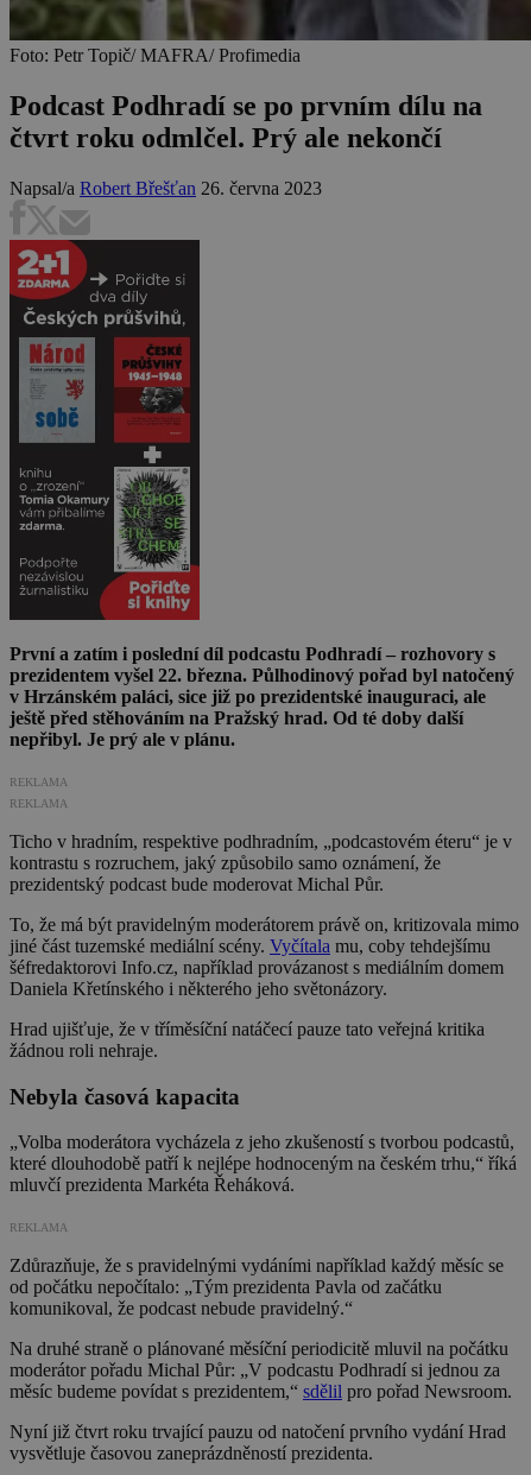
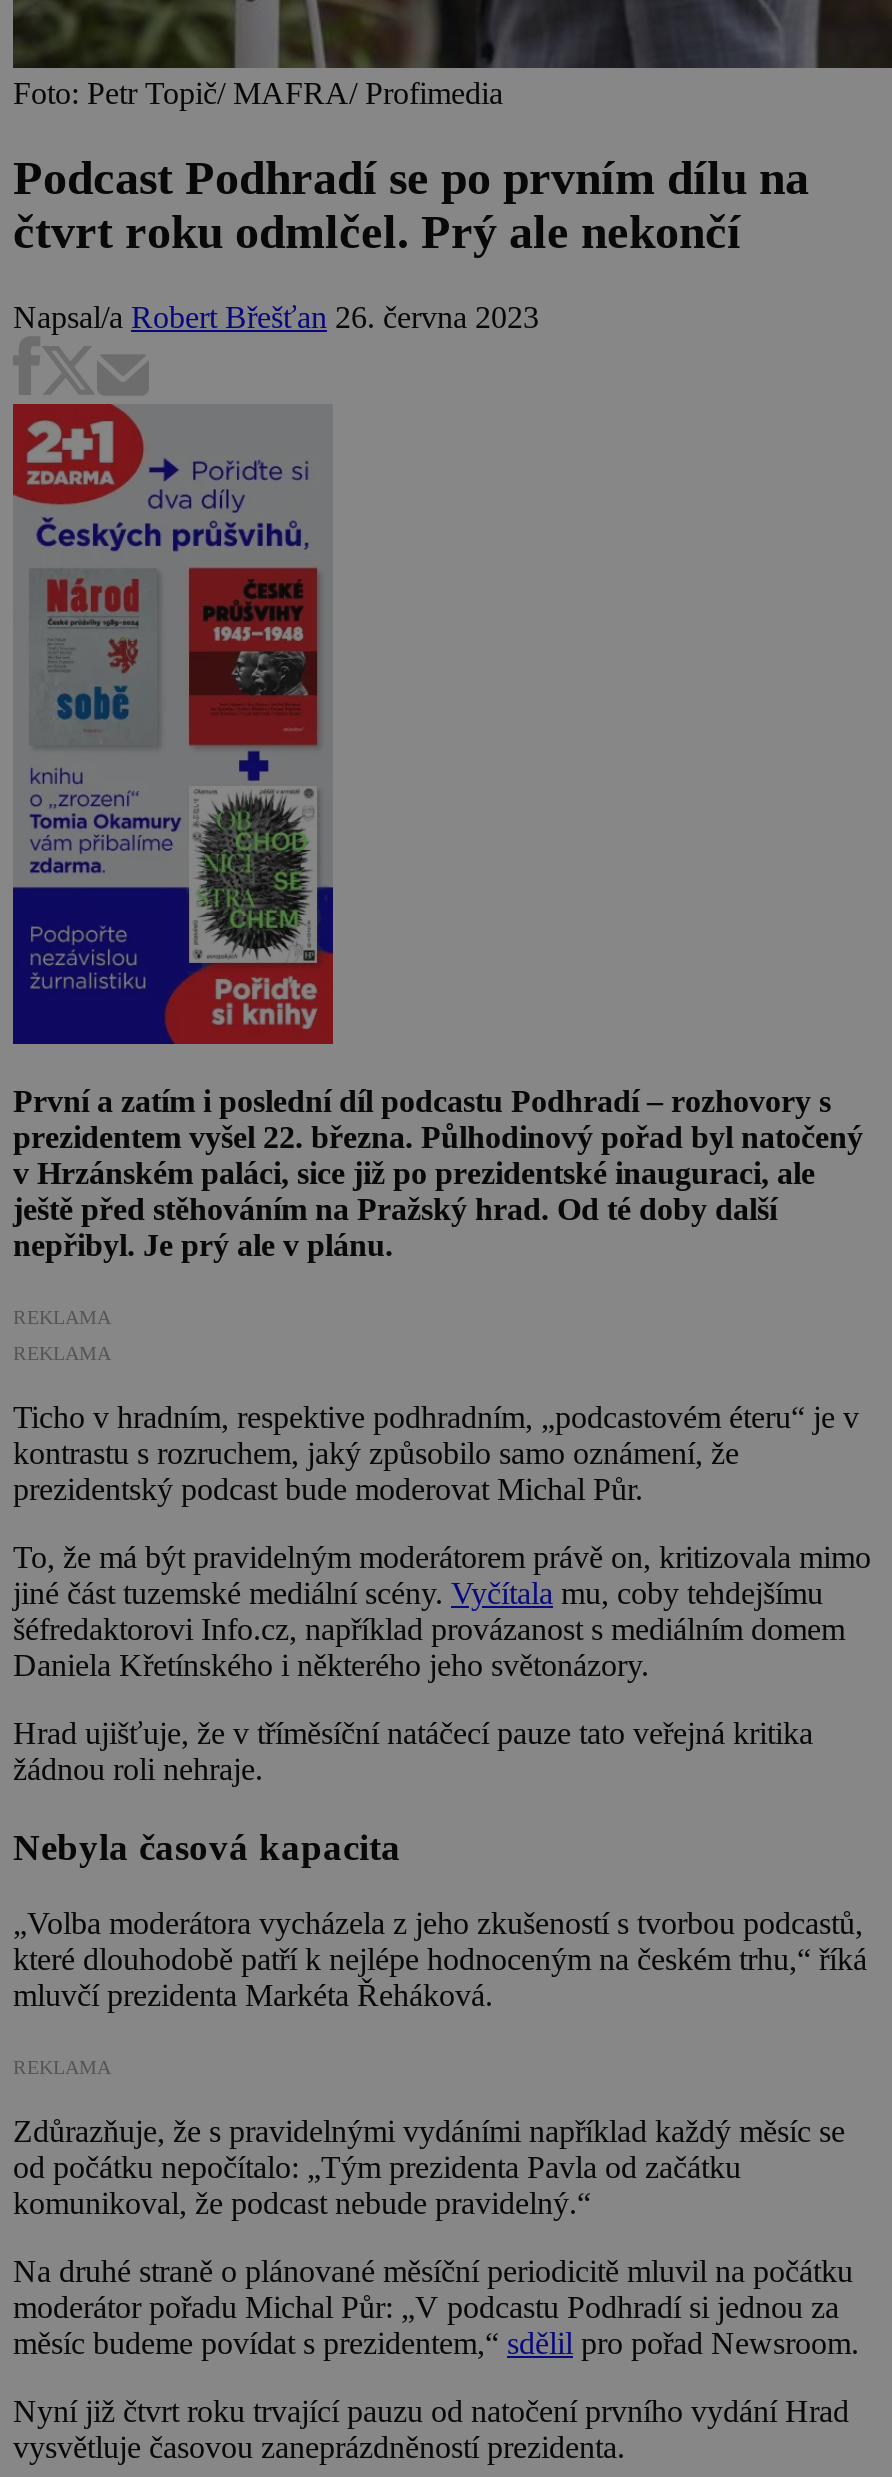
[8,239,201,621] [image] -> [11,404,335,1046] [image]

